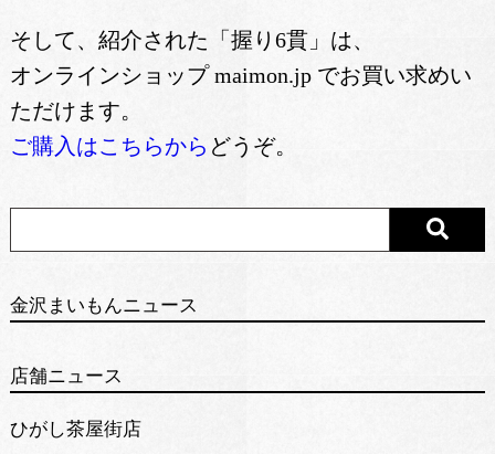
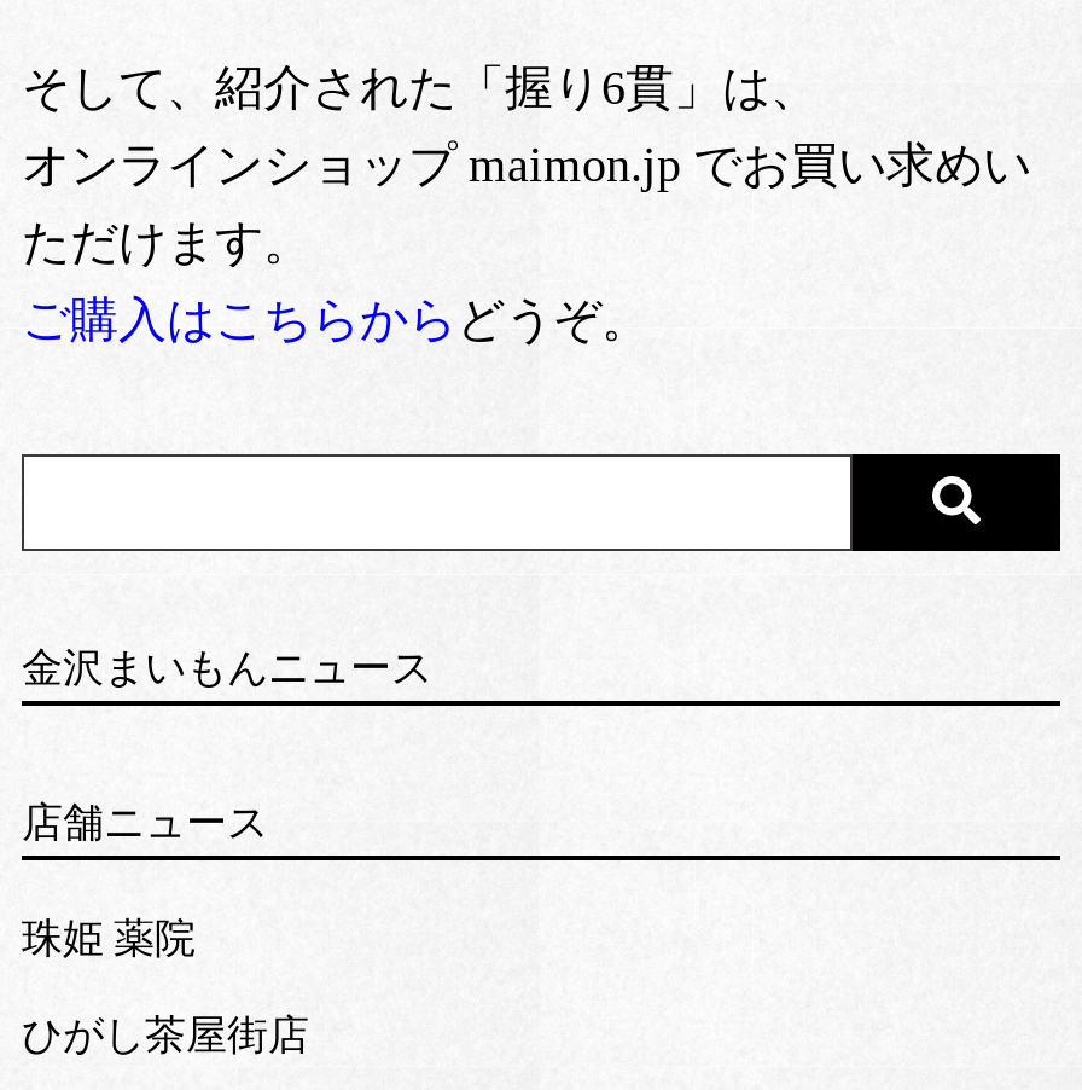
none -> [22,916,196,962] 珠姫 薬院

